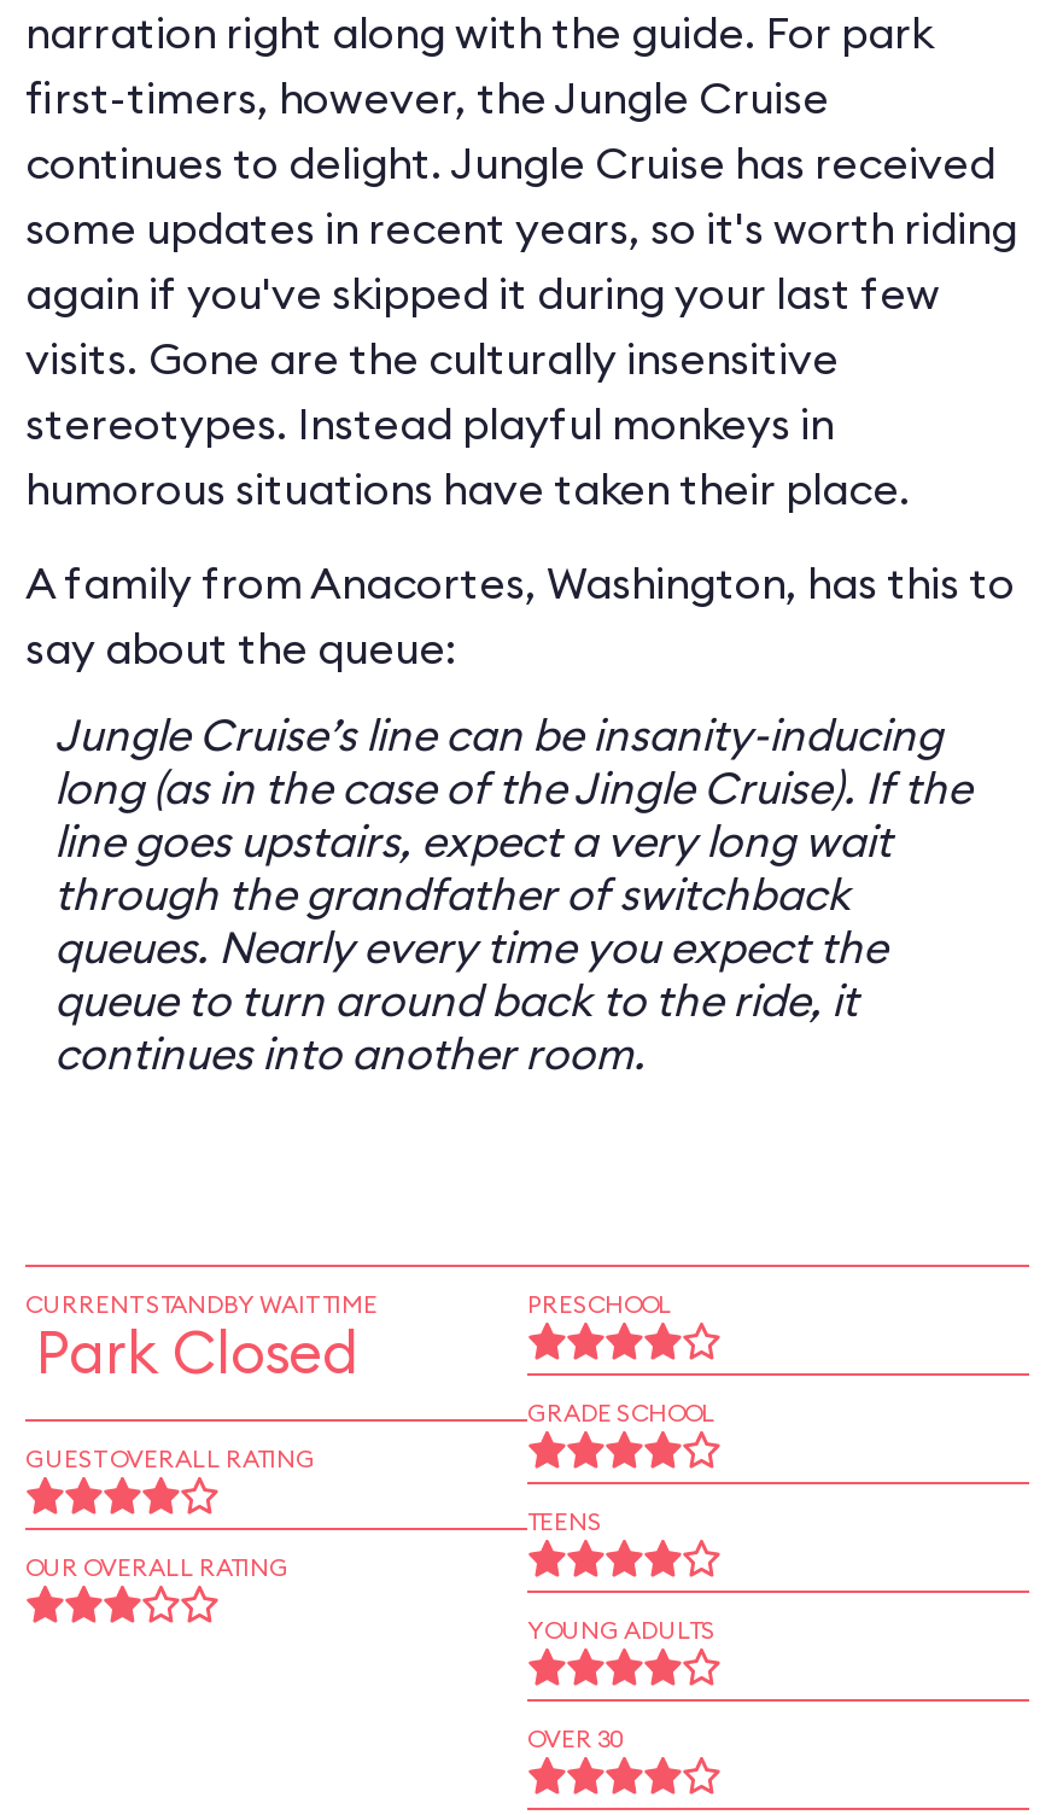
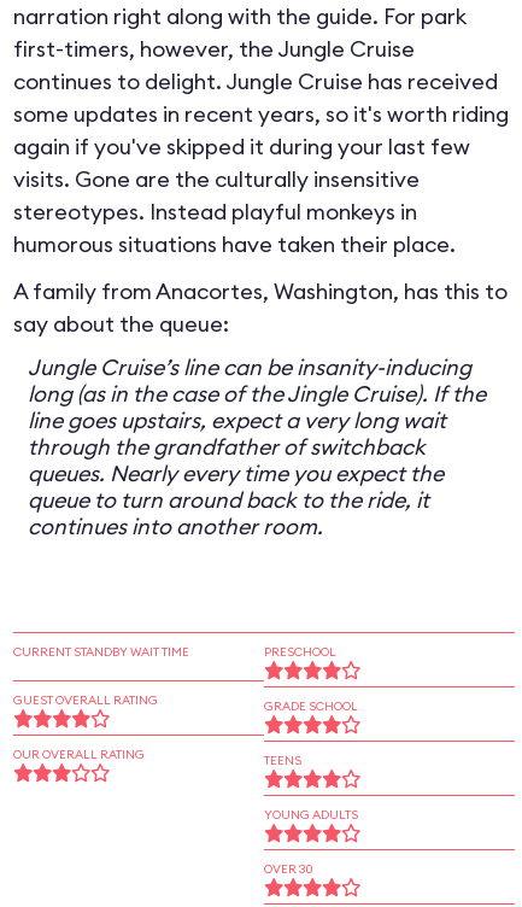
[35,1315,358,1388] Park Closed -> none
moved [25,1443,315,1583] -> [13,692,158,762]: GUEST OVERALL RATING | OUR OVERALL RATING

